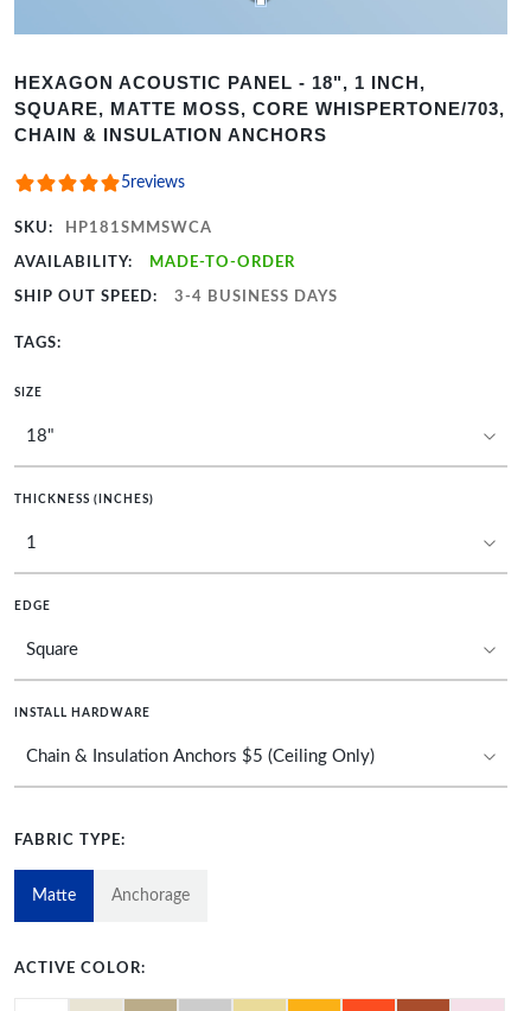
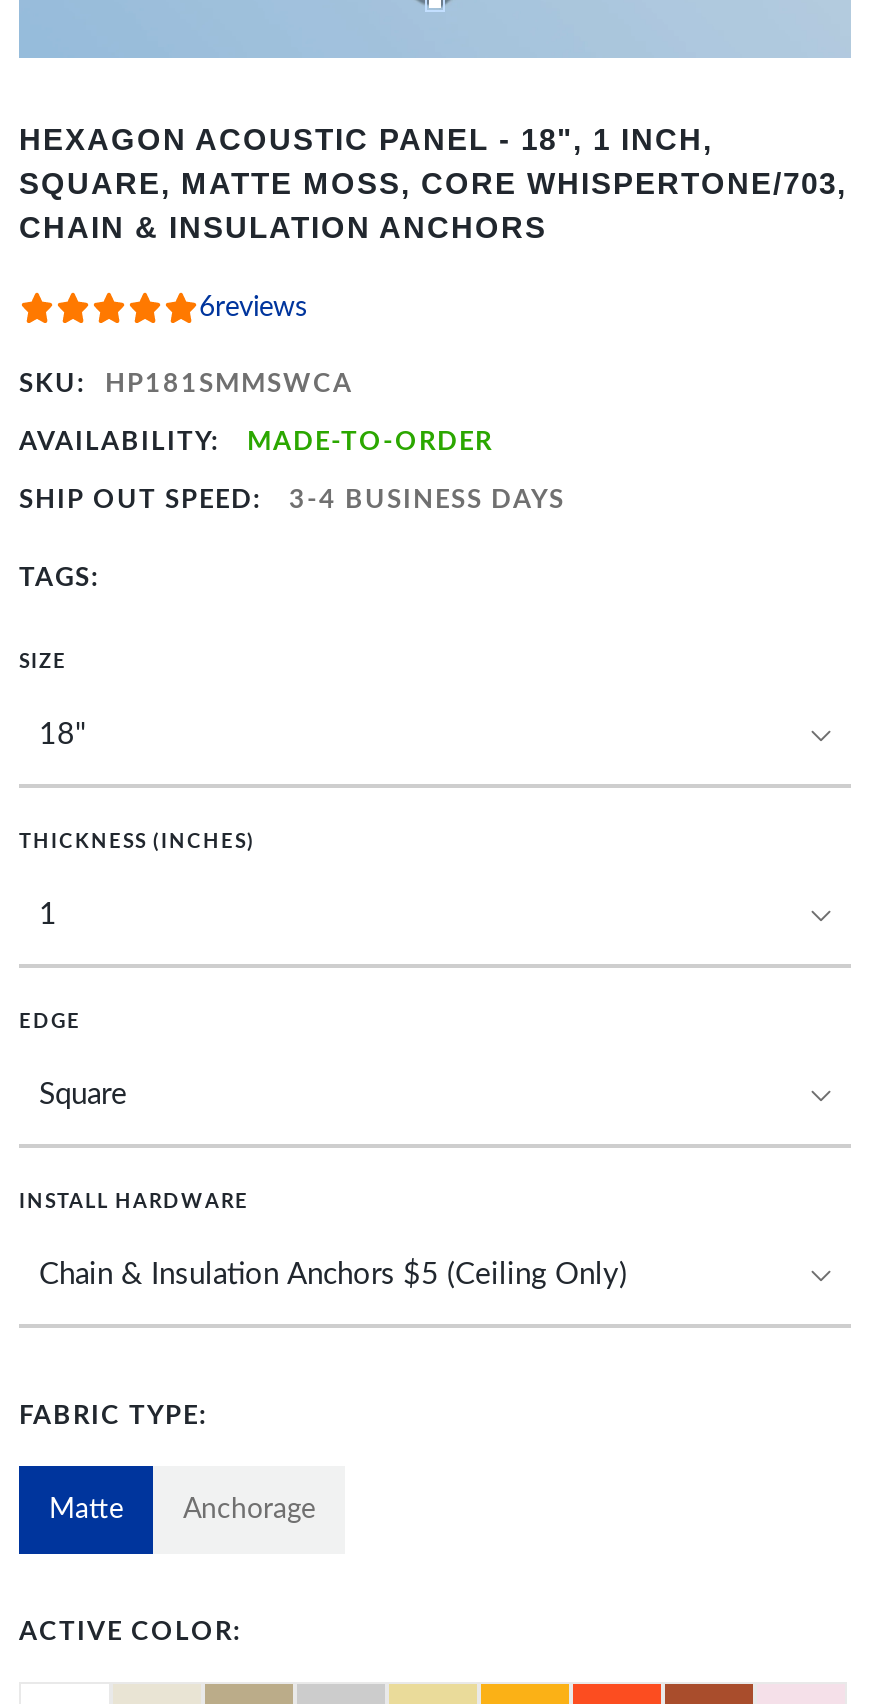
[121,174,185,191] 5reviews -> [199,294,307,322] 6reviews

